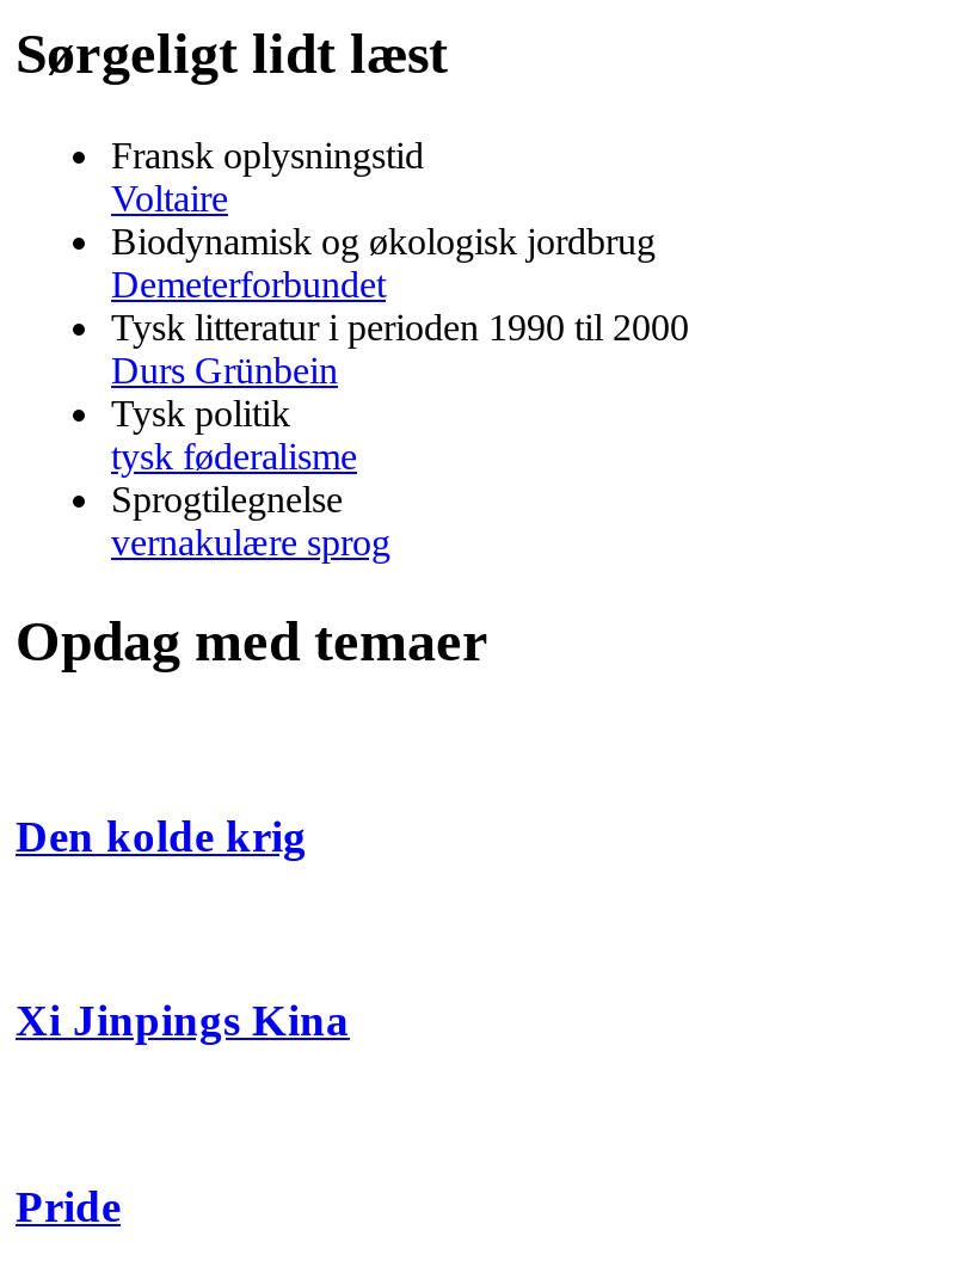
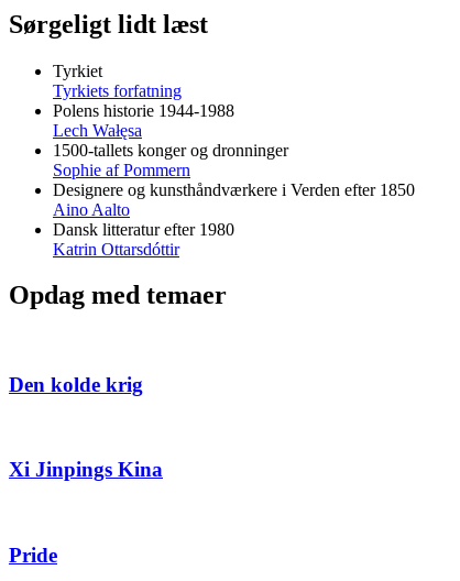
[111,134,689,561] Fransk oplysningstid | Voltaire | Biodynamisk og økologisk jordbrug | Demeterforbundet | Tysk litteratur i perioden 1990 til 2000 | Durs Grünbein | Tysk politik | tysk føderalisme | Sprogtilegnelse | vernakulære sprog -> [53,61,415,258] Tyrkiet | Tyrkiets forfatning | Polens historie 1944-1988 | Lech Wałęsa | 1500-tallets konger og dronninger | Sophie af Pommern | Designere og kunsthåndværkere i Verden efter 1850 | Aino Aalto | Dansk litteratur efter 1980 | Katrin Ottarsdóttir

